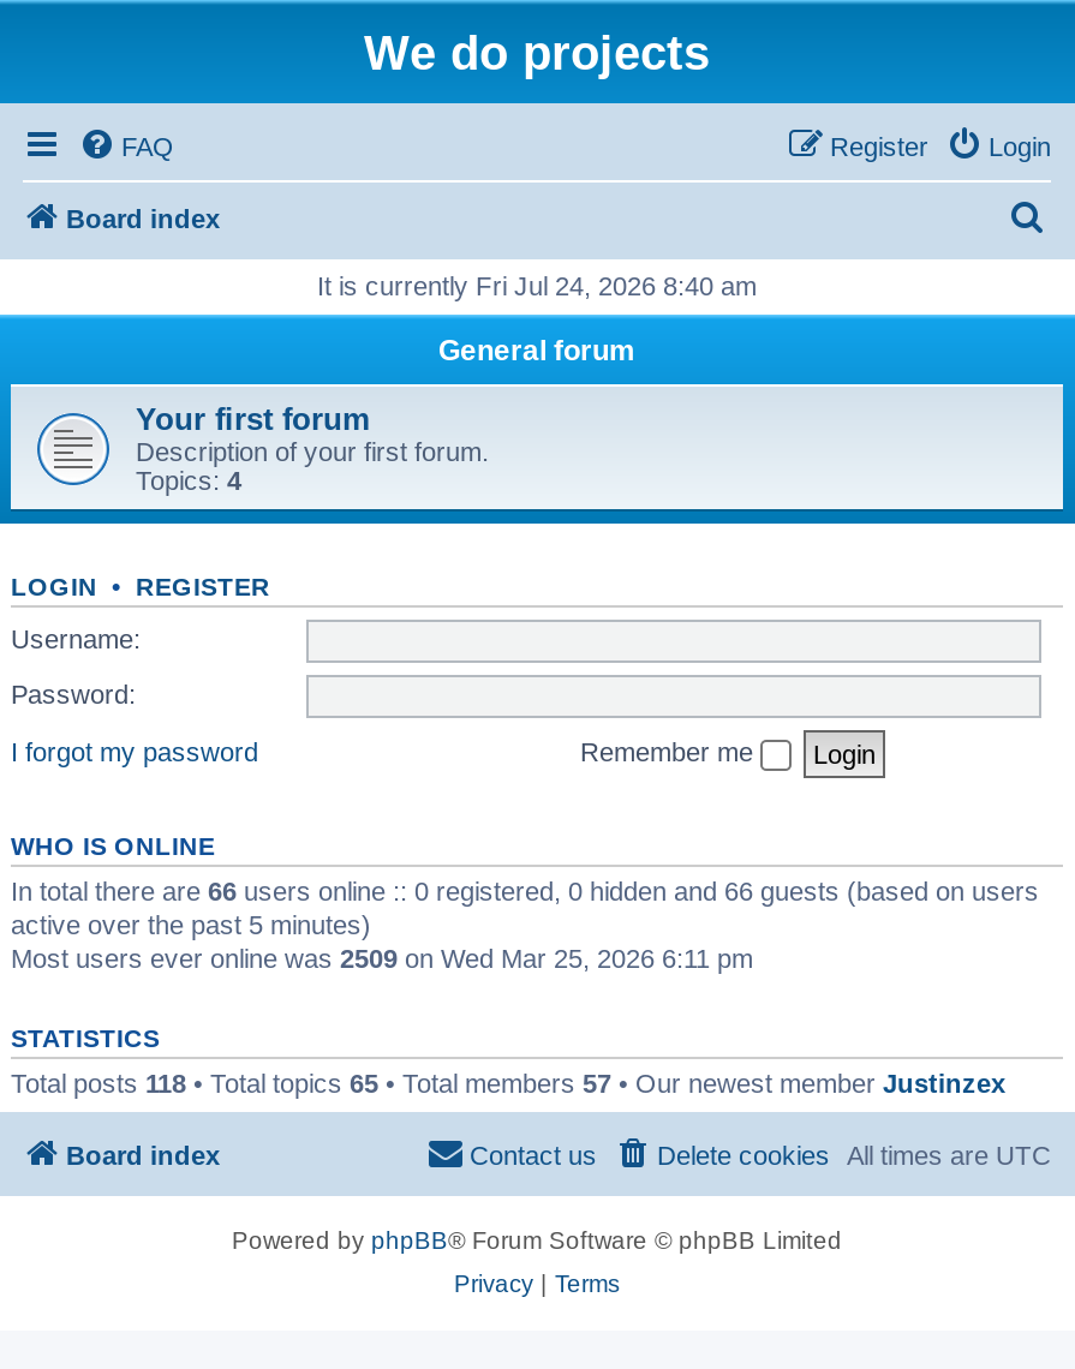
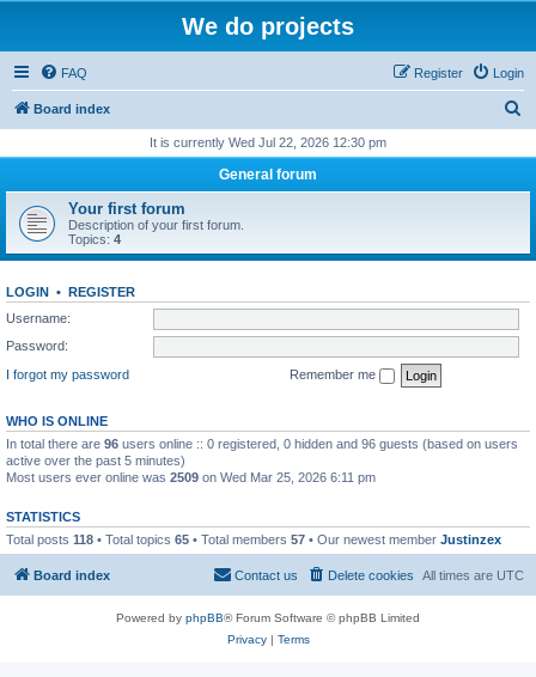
[317,271,757,300] It is currently Fri Jul 24, 2026 8:40 am -> [150,135,386,150] It is currently Wed Jul 22, 2026 12:30 pm
[11,875,1039,904] In total there are 66 users online :: 0 registered, 0 hidden and 66 guests (based on users -> [6,436,518,450] In total there are 96 users online :: 0 registered, 0 hidden and 96 guests (based on users

